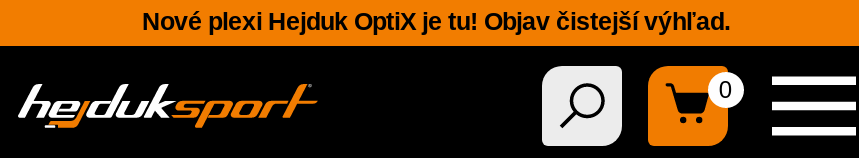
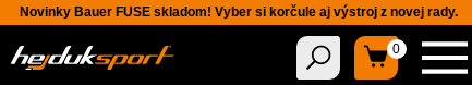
[142,9,730,37] Nové plexi Hejduk OptiX je tu! Objav čistejší výhľad. -> [20,5,458,20] Novinky Bauer FUSE skladom! Vyber si korčule aj výstroj z novej rady.

